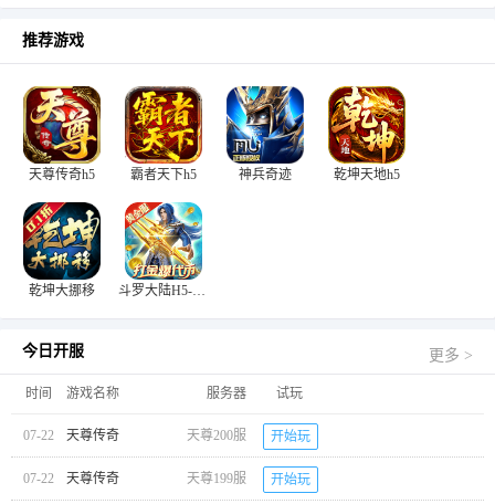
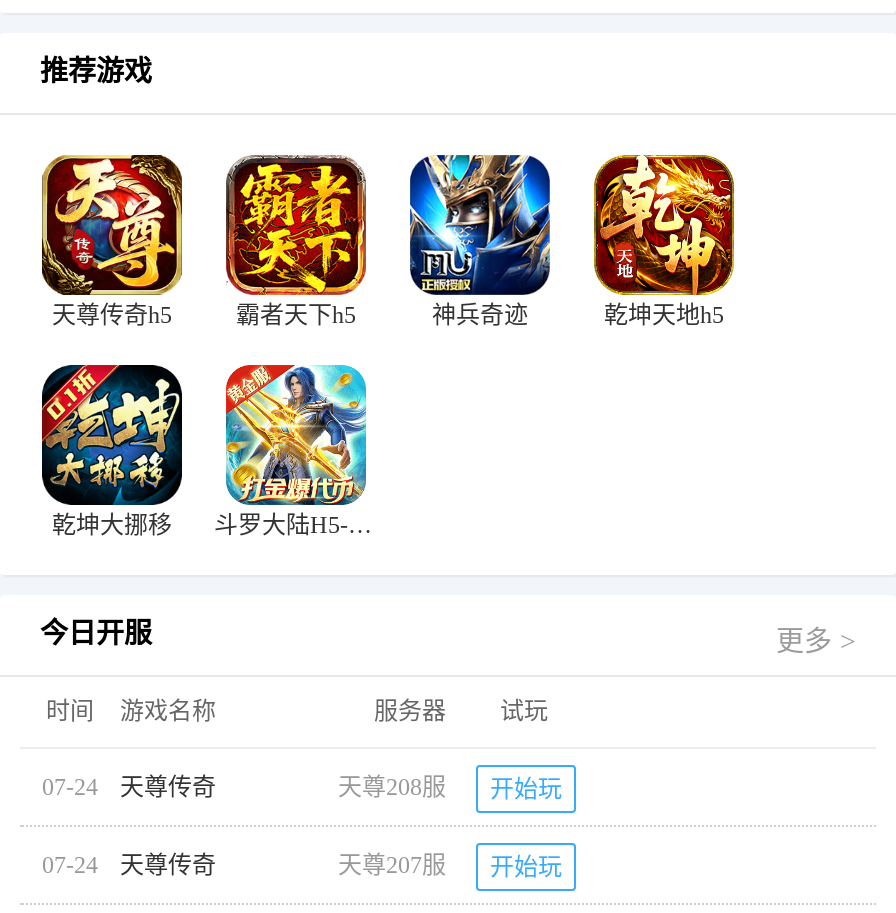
[23,427,119,443] 07-22 天尊传奇 -> [42,772,216,800] 07-24 天尊传奇
[187,427,310,444] 天尊200服 开始玩 -> [338,772,562,802] 天尊208服 开始玩
[23,470,119,486] 07-22 天尊传奇 -> [42,850,216,878] 07-24 天尊传奇
[187,470,310,487] 天尊199服 开始玩 -> [338,850,562,880] 天尊207服 开始玩

